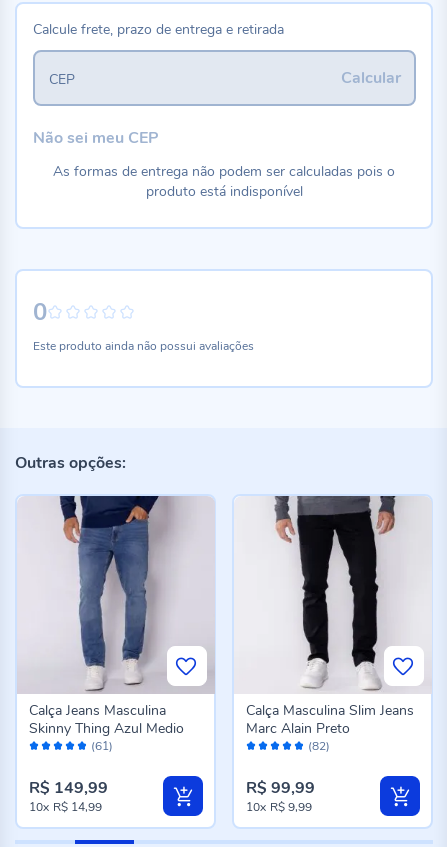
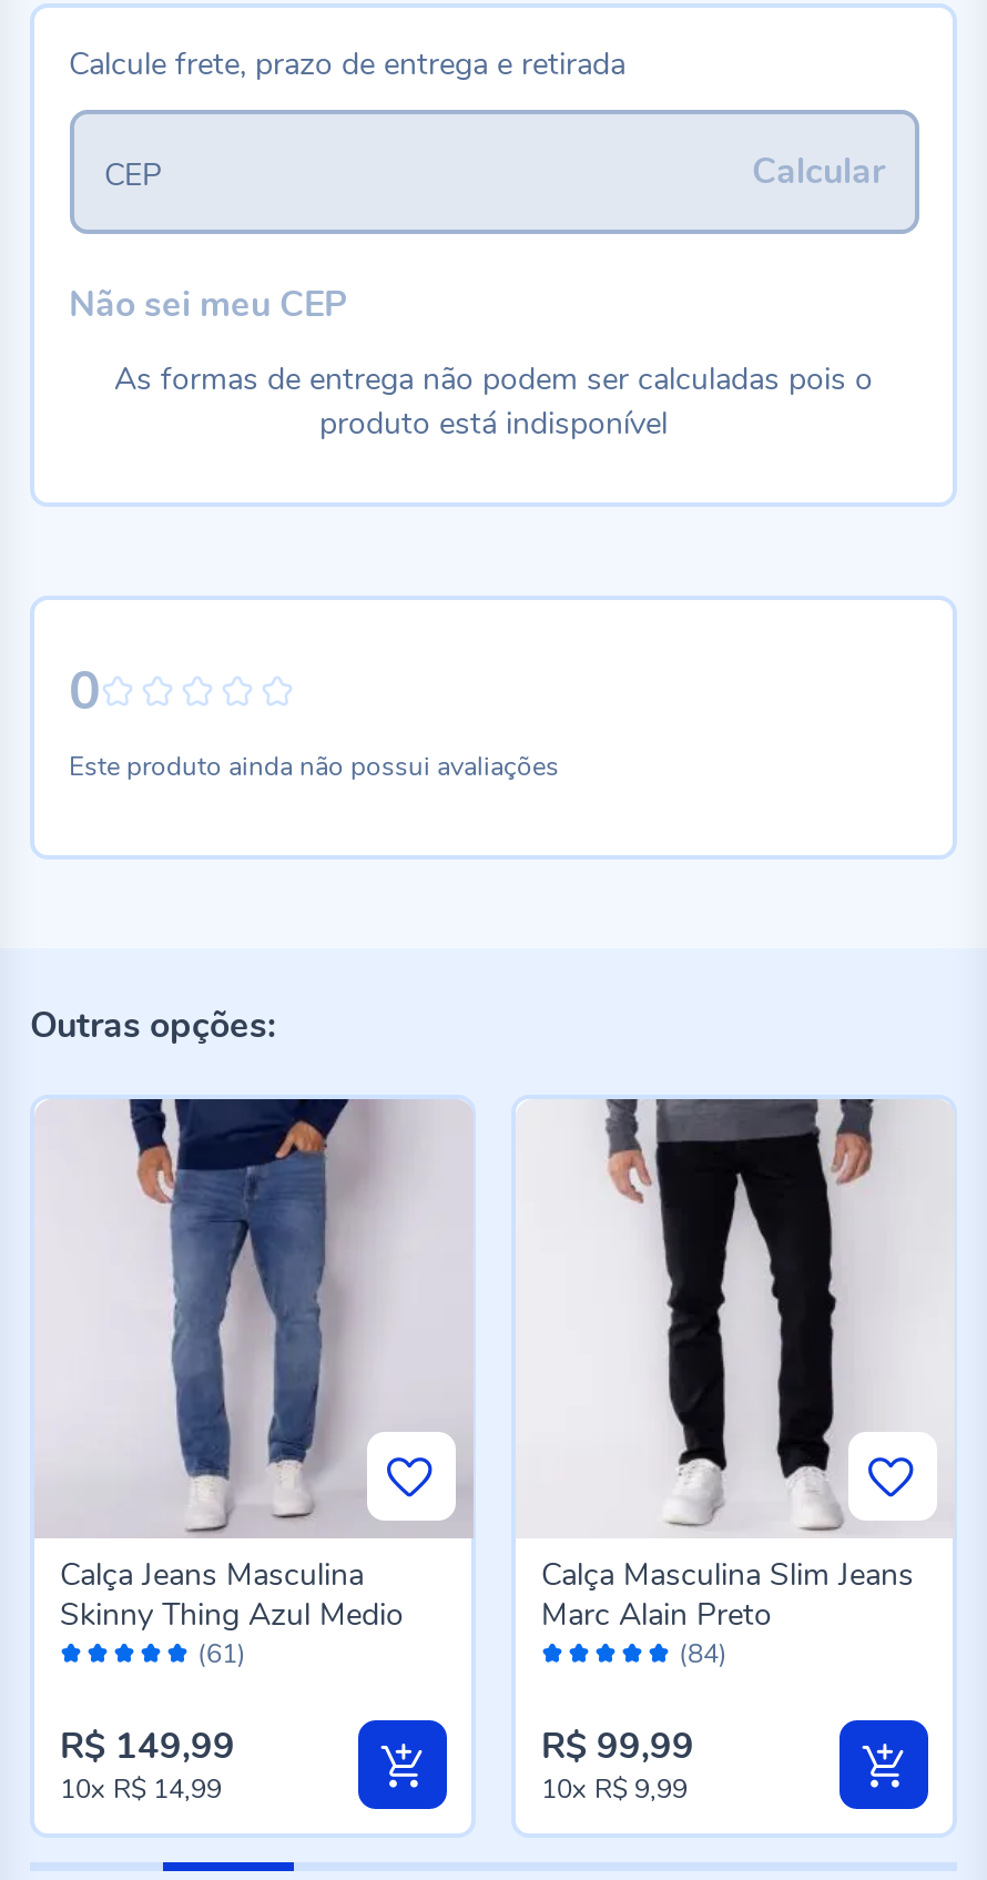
[307,737,329,753] (82) -> [679,1635,727,1670] (84)

